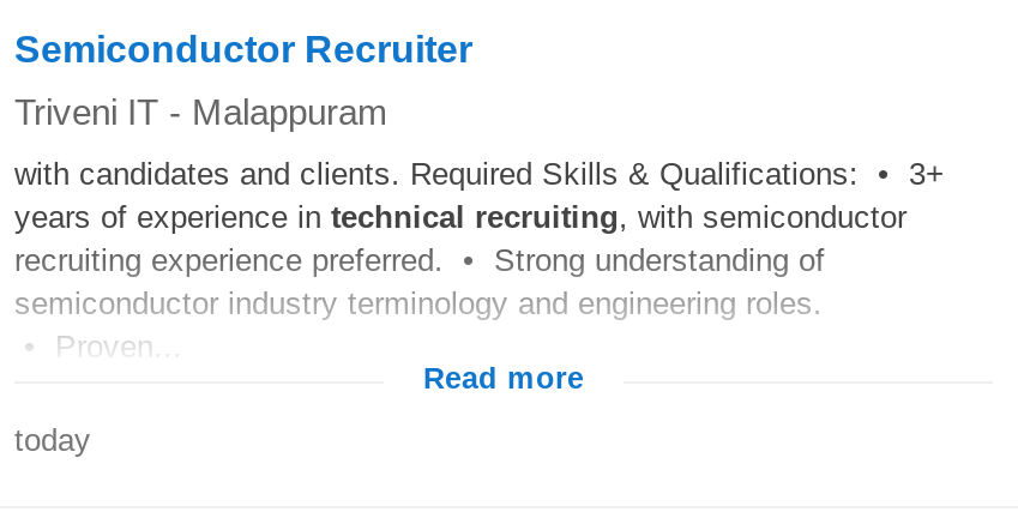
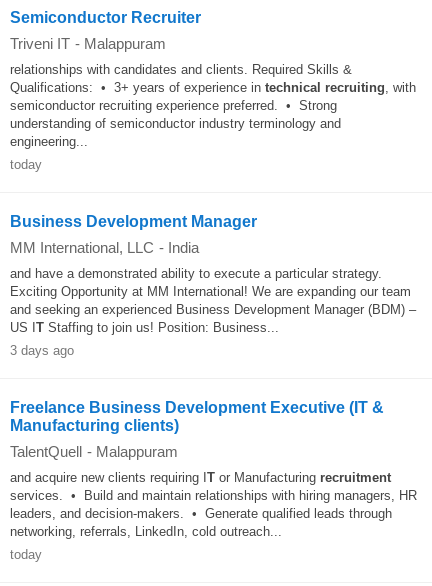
[14,156,945,396] with candidates and clients. Required Skills & Qualifications: • 3+ | years of experience in technical recruiting, with semiconductor | recruiting experience preferred. • Strong understanding of | semiconductor industry terminology and engineering roles. | • Proven... | Read more -> [10,62,417,539] relationships with candidates and clients. Required Skills & | Qualifications: • 3+ years of experience in technical recruiting, with | semiconductor recruiting experience preferred. • Strong | understanding of semiconductor industry terminology and | engineering... | today | Business Development Manager | MM International, LLC - India | and have a demonstrated ability to execute a particular strategy. | Exciting Opportunity at MM International! We are expanding our team | and seeking an experienced Business Development Manager (BDM) – | US I T Staffing to join us! Position: Business... | 3 days ago | Freelance Business Development Executive (IT & | Manufacturing clients) | TalentQuell - Malappuram | and acquire new clients requiring I T or Manufacturing recruitment | services. • Build and maintain relationships with hiring managers, HR | leaders, and decision-makers. • Generate qualified leads through | networking, referrals, LinkedIn, cold outreach...

